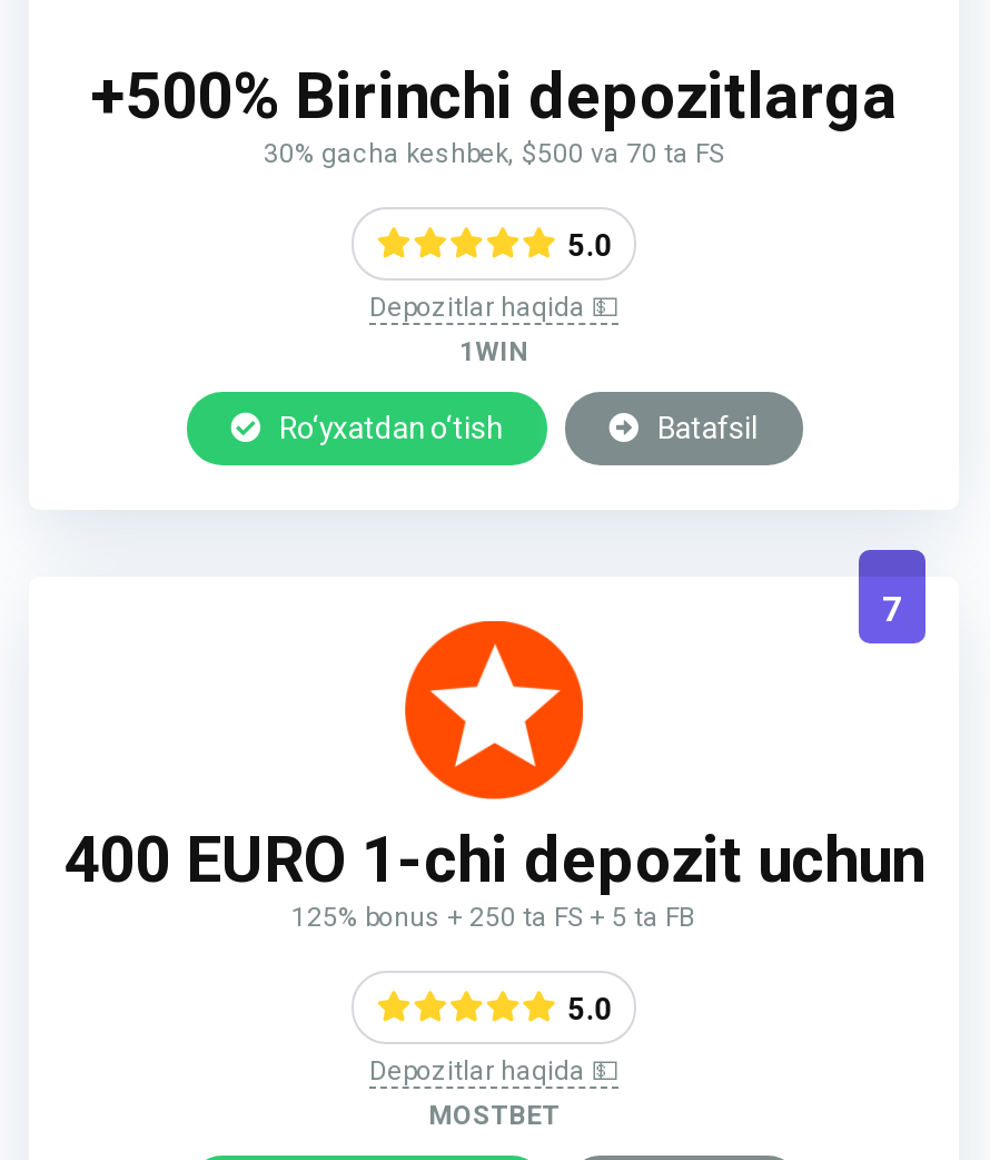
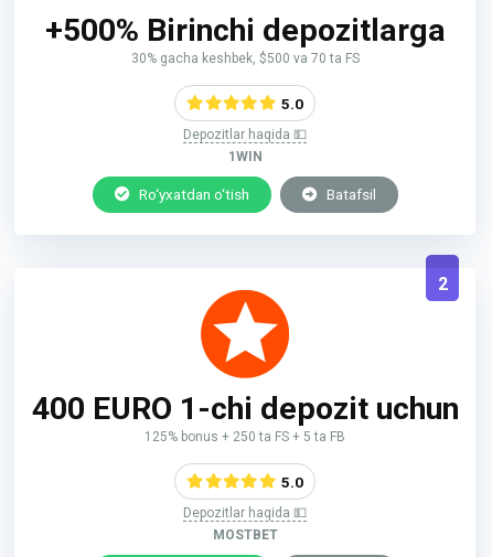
[882,588,902,631] 7 -> [437,274,447,295] 2

